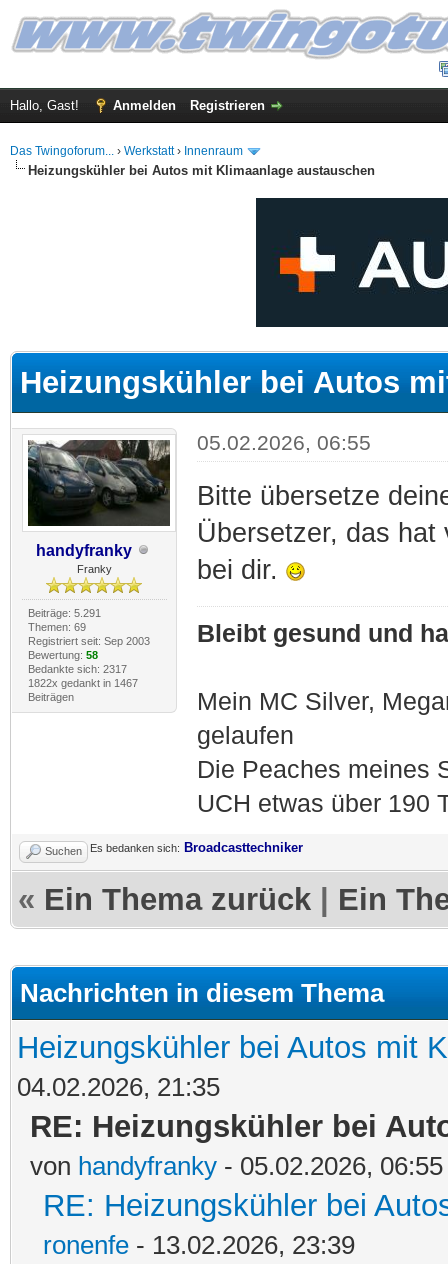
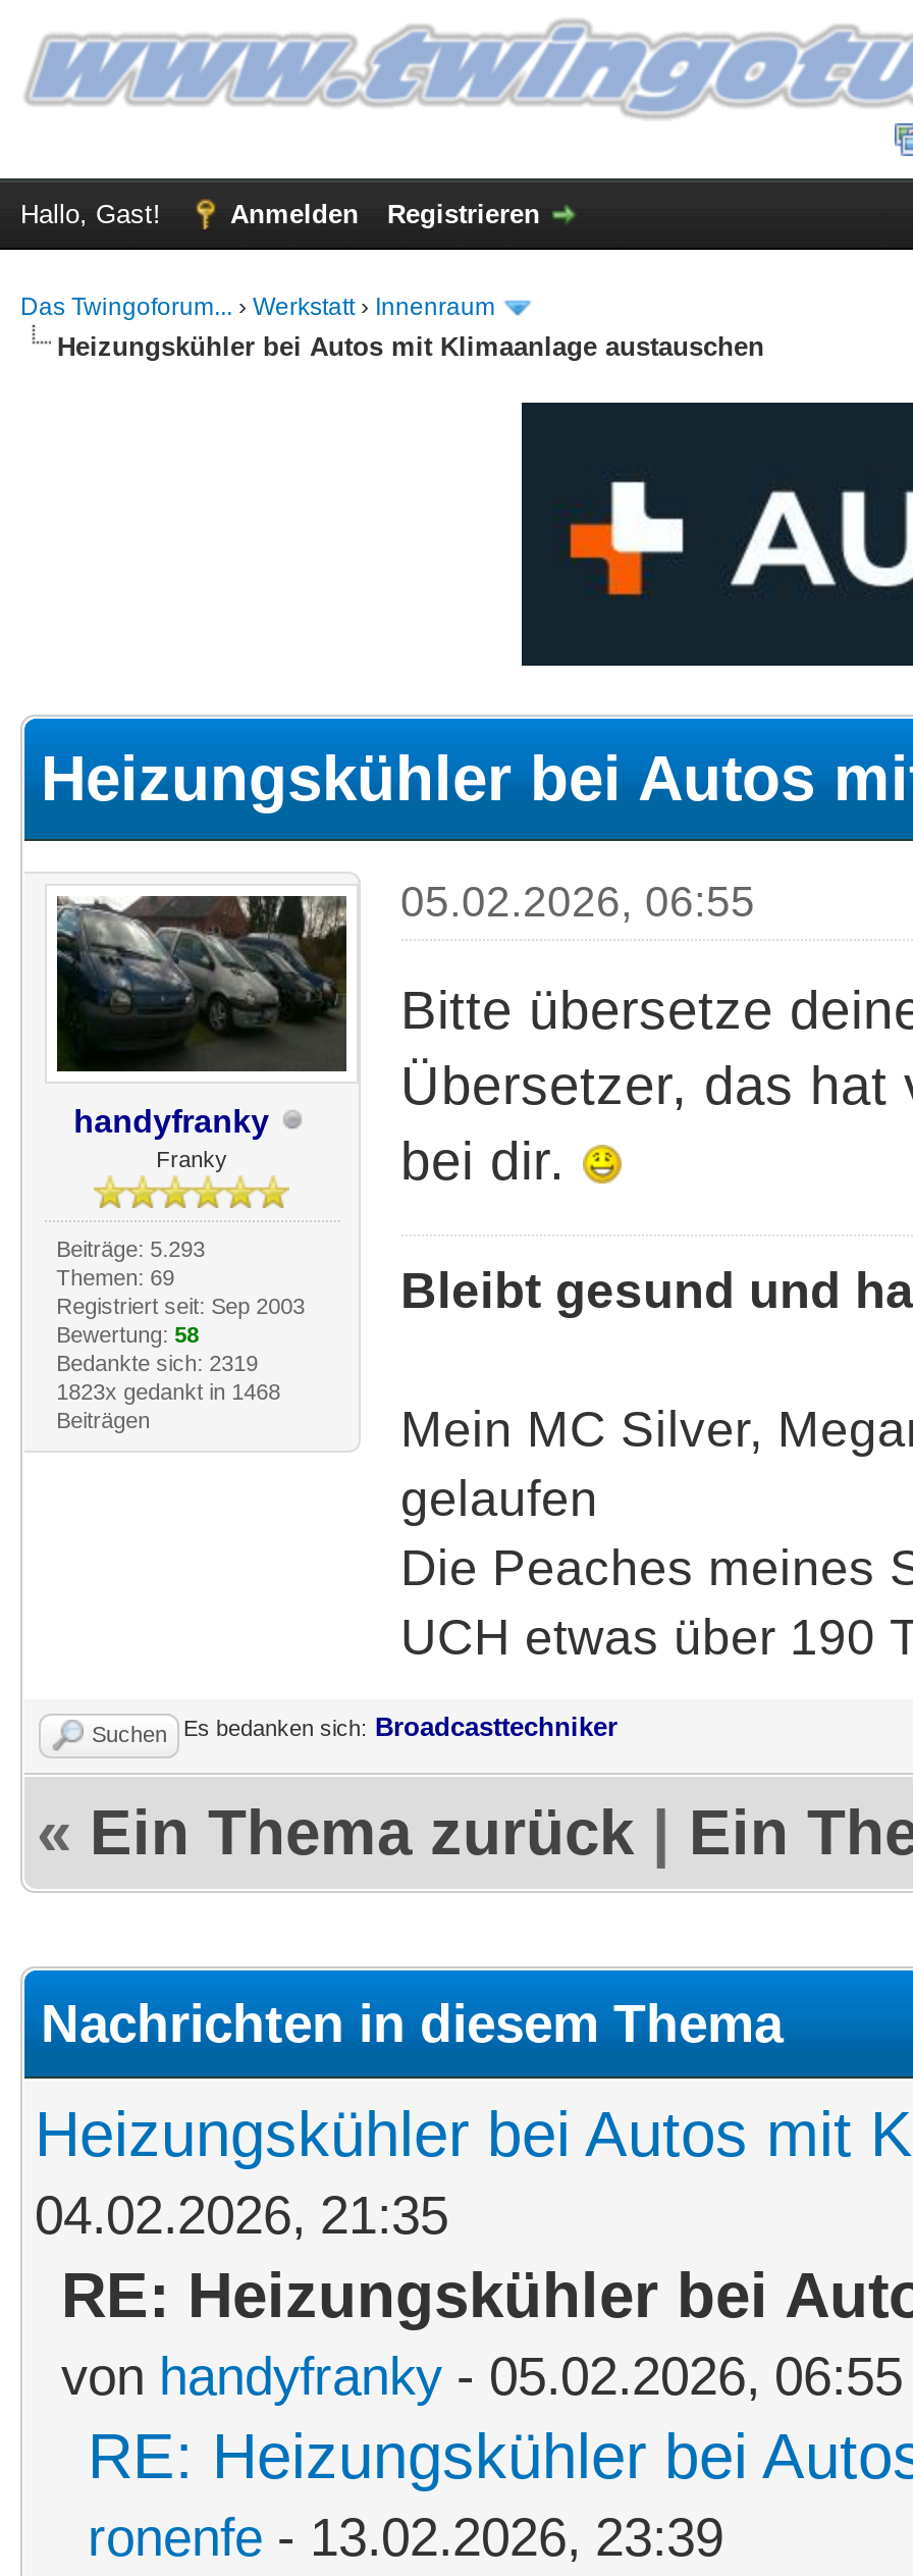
[28,607,101,619] Beiträge: 5.291 -> [56,1236,205,1261] Beiträge: 5.293
[28,663,127,675] Bedankte sich: 2317 -> [56,1350,258,1375] Bedankte sich: 2319
[28,677,138,689] 1822x gedankt in 1467 -> [56,1379,281,1403] 1823x gedankt in 1468

